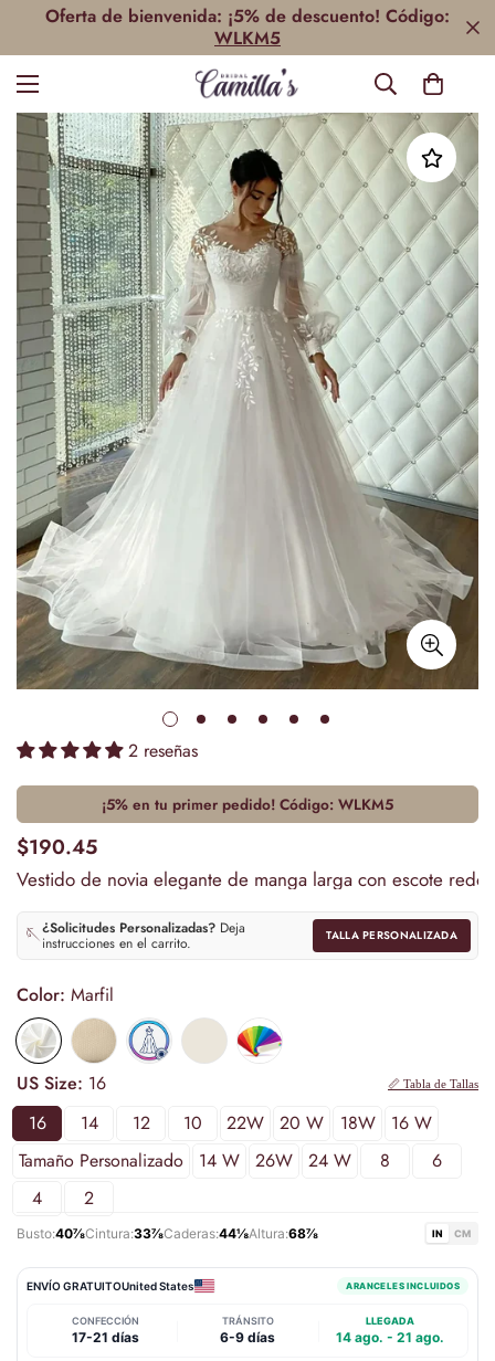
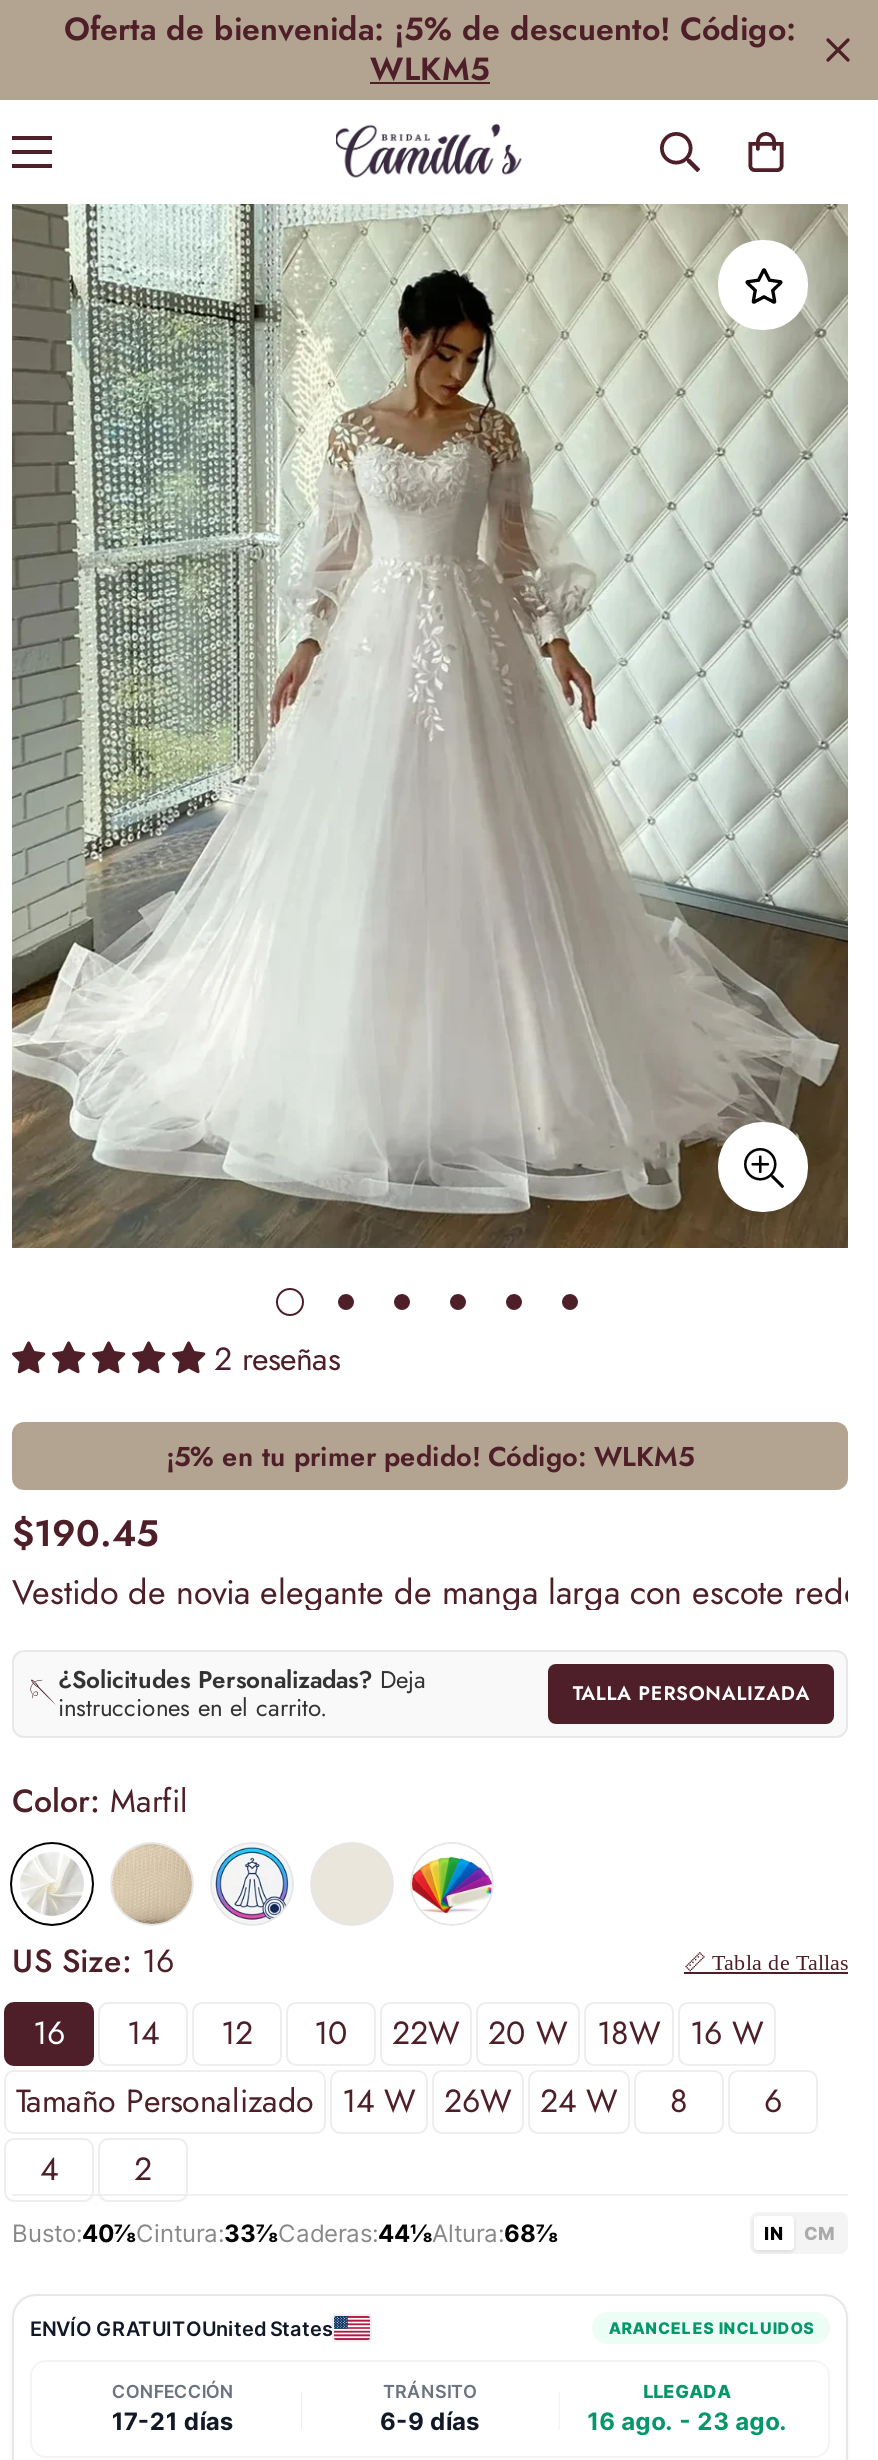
[336,1329,444,1346] 14 ago. - 21 ago. -> [587,2406,787,2436] 16 ago. - 23 ago.

